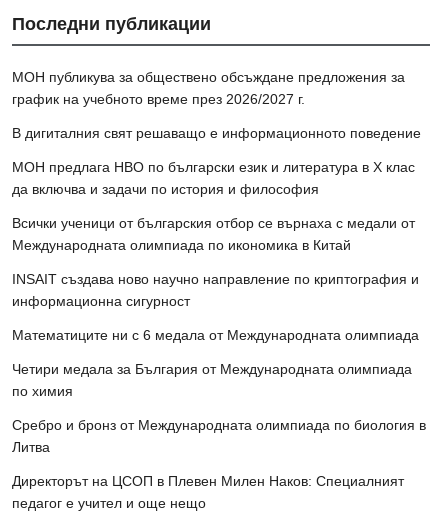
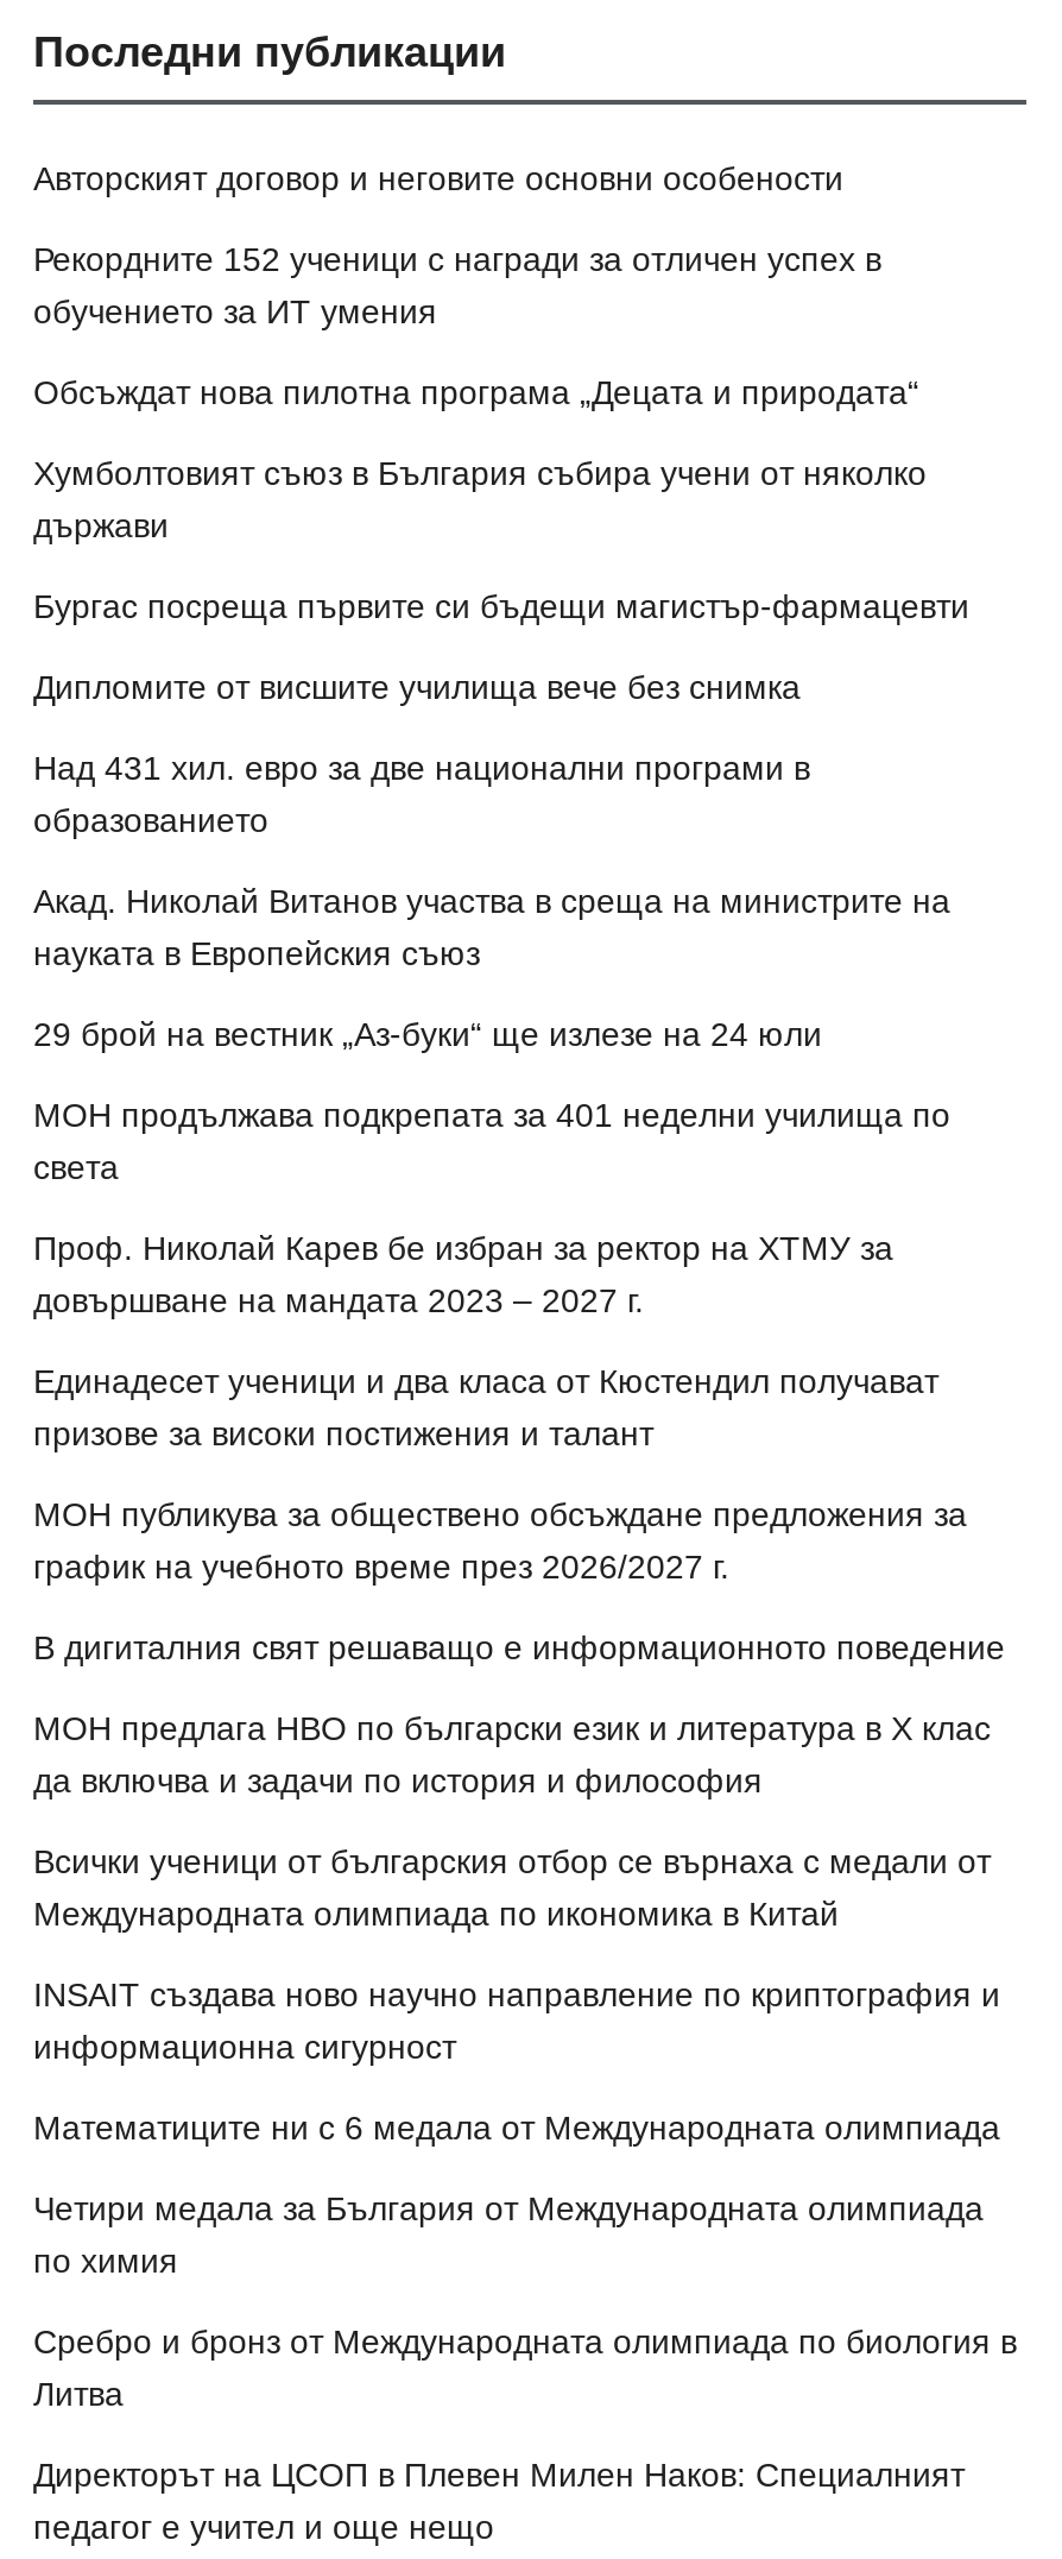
none -> [33,159,969,1452] Авторският договор и неговите основни особености | Рекордните 152 ученици с награди за отличен успех в | обучението за ИТ умения | Обсъждат нова пилотна програма „Децата и природата“ | Хумболтовият съюз в България събира учени от няколко | държави | Бургас посреща първите си бъдещи магистър-фармацевти | Дипломите от висшите училища вече без снимка | Над 431 хил. евро за две национални програми в | образованието | Акад. Николай Витанов участва в среща на министрите на | науката в Европейския съюз | 29 брой на вестник „Аз-буки“ ще излезе на 24 юли | МОН продължава подкрепата за 401 неделни училища по | света | Проф. Николай Карев бе избран за ректор на ХТМУ за | довършване на мандата 2023 – 2027 г. | Единадесет ученици и два класа от Кюстендил получават | призове за високи постижения и талант

